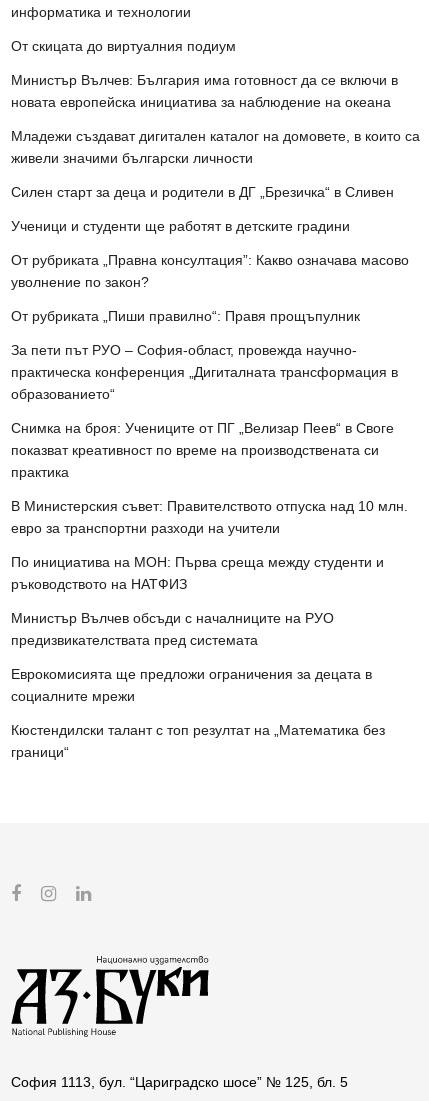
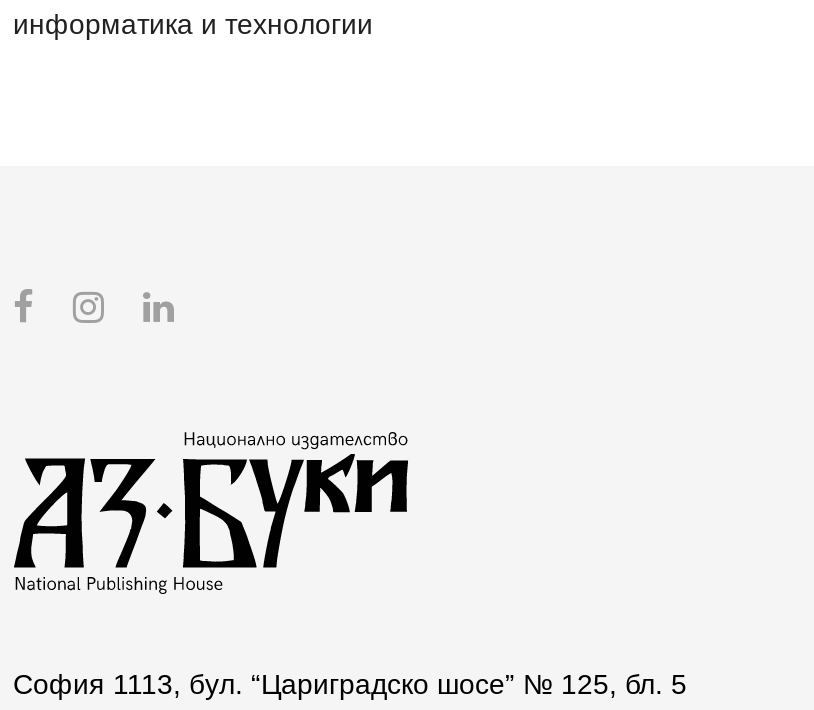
[11,38,420,760] От скицата до виртуалния подиум | Министър Вълчев: България има готовност да се включи в | новата европейска инициатива за наблюдение на океана | Младежи създават дигитален каталог на домовете, в които са | живели значими български личности | Силен старт за деца и родители в ДГ „Брезичка“ в Сливен | Ученици и студенти ще работят в детските градини | От рубриката „Правна консултация”: Какво означава масово | уволнение по закон? | От рубриката „Пиши правилно“: Правя прощъпулник | За пети път РУО – София-област, провежда научно- | практическа конференция „Дигиталната трансформация в | образованието“ | Снимка на броя: Учениците от ПГ „Велизар Пеев“ в Своге | показват креативност по време на производствената си | практика | В Министерския съвет: Правителството отпуска над 10 млн. | евро за транспортни разходи на учители | По инициатива на МОН: Първа среща между студенти и | ръководството на НАТФИЗ | Министър Вълчев обсъди с началниците на РУО | предизвикателствата пред системата | Еврокомисията ще предложи ограничения за децата в | социалните мрежи | Кюстендилски талант с топ резултат на „Математика без | граници“ -> none

